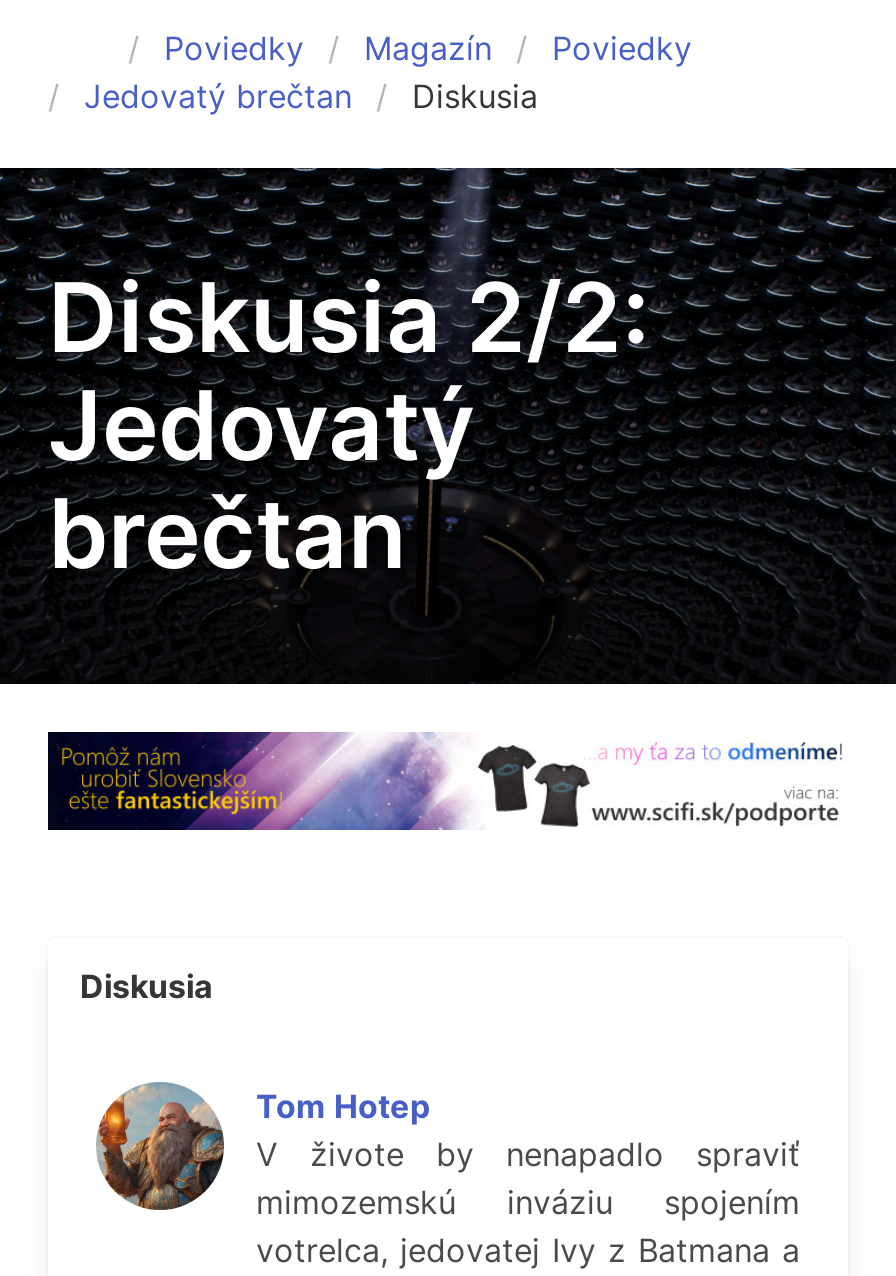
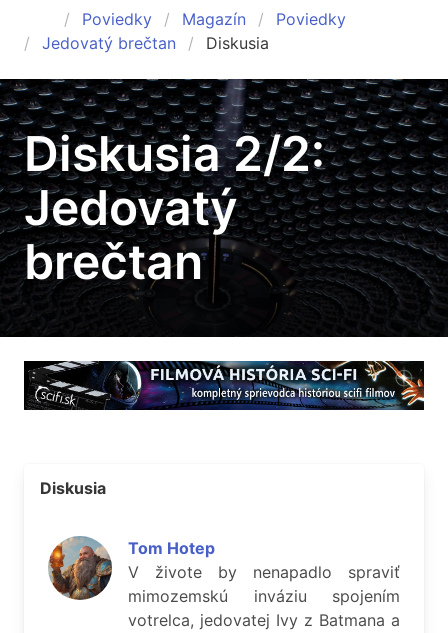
[56,730,848,832] [image] -> [32,360,425,411] [image]

